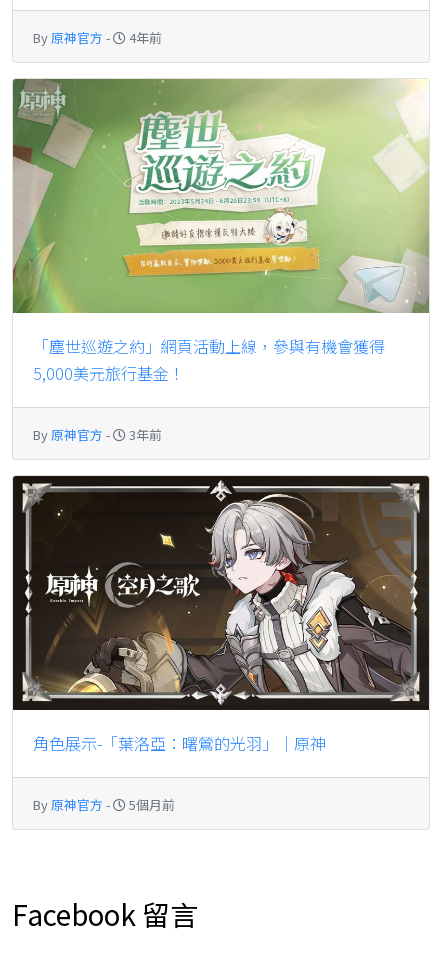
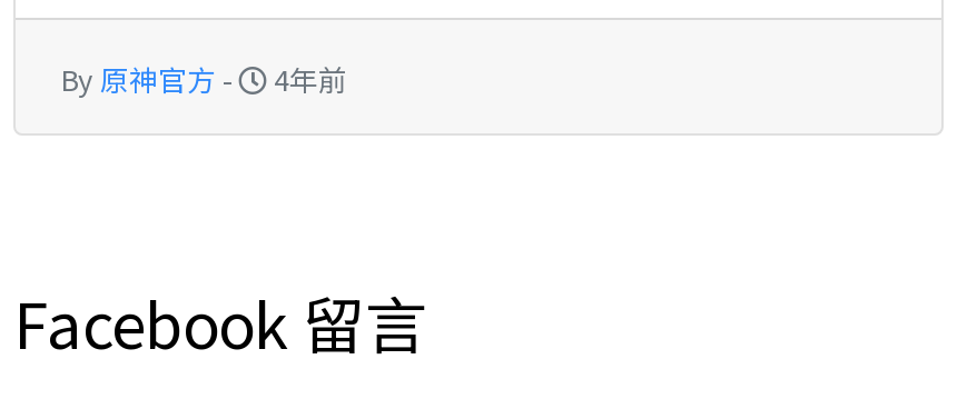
[12,78,430,444] [image] | 「塵世巡遊之約」網頁活動上線，參與有機會獲得 | 5,000美元旅行基金！ | By原神官方- | 3年前 -> none
[12,475,430,814] [image] | 角色展示-「葉洛亞：曙鶯的光羽」｜原神 | By原神官方- | 5個月前 -> none

